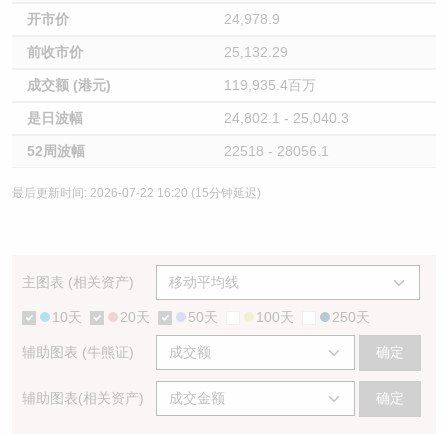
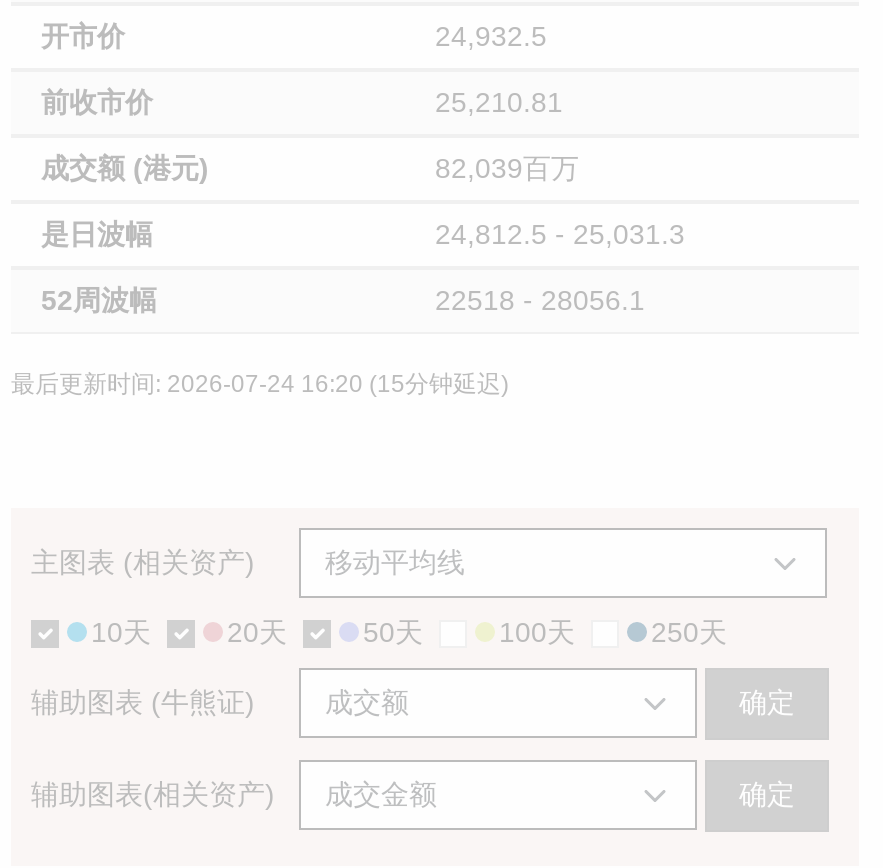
[224,11,280,27] 24,978.9 -> [435,20,547,52] 24,932.5
[224,44,288,60] 25,132.29 -> [435,86,563,118] 25,210.81
[224,77,316,93] 119,935.4百万 -> [435,152,579,184] 82,039百万
[224,110,349,126] 24,802.1 - 25,040.3 -> [435,218,685,250] 24,812.5 - 25,031.3
[12,186,261,200] 最后更新时间: 2026-07-22 16:20 (15分钟延迟) -> [11,370,509,398] 最后更新时间: 2026-07-24 16:20 (15分钟延迟)

